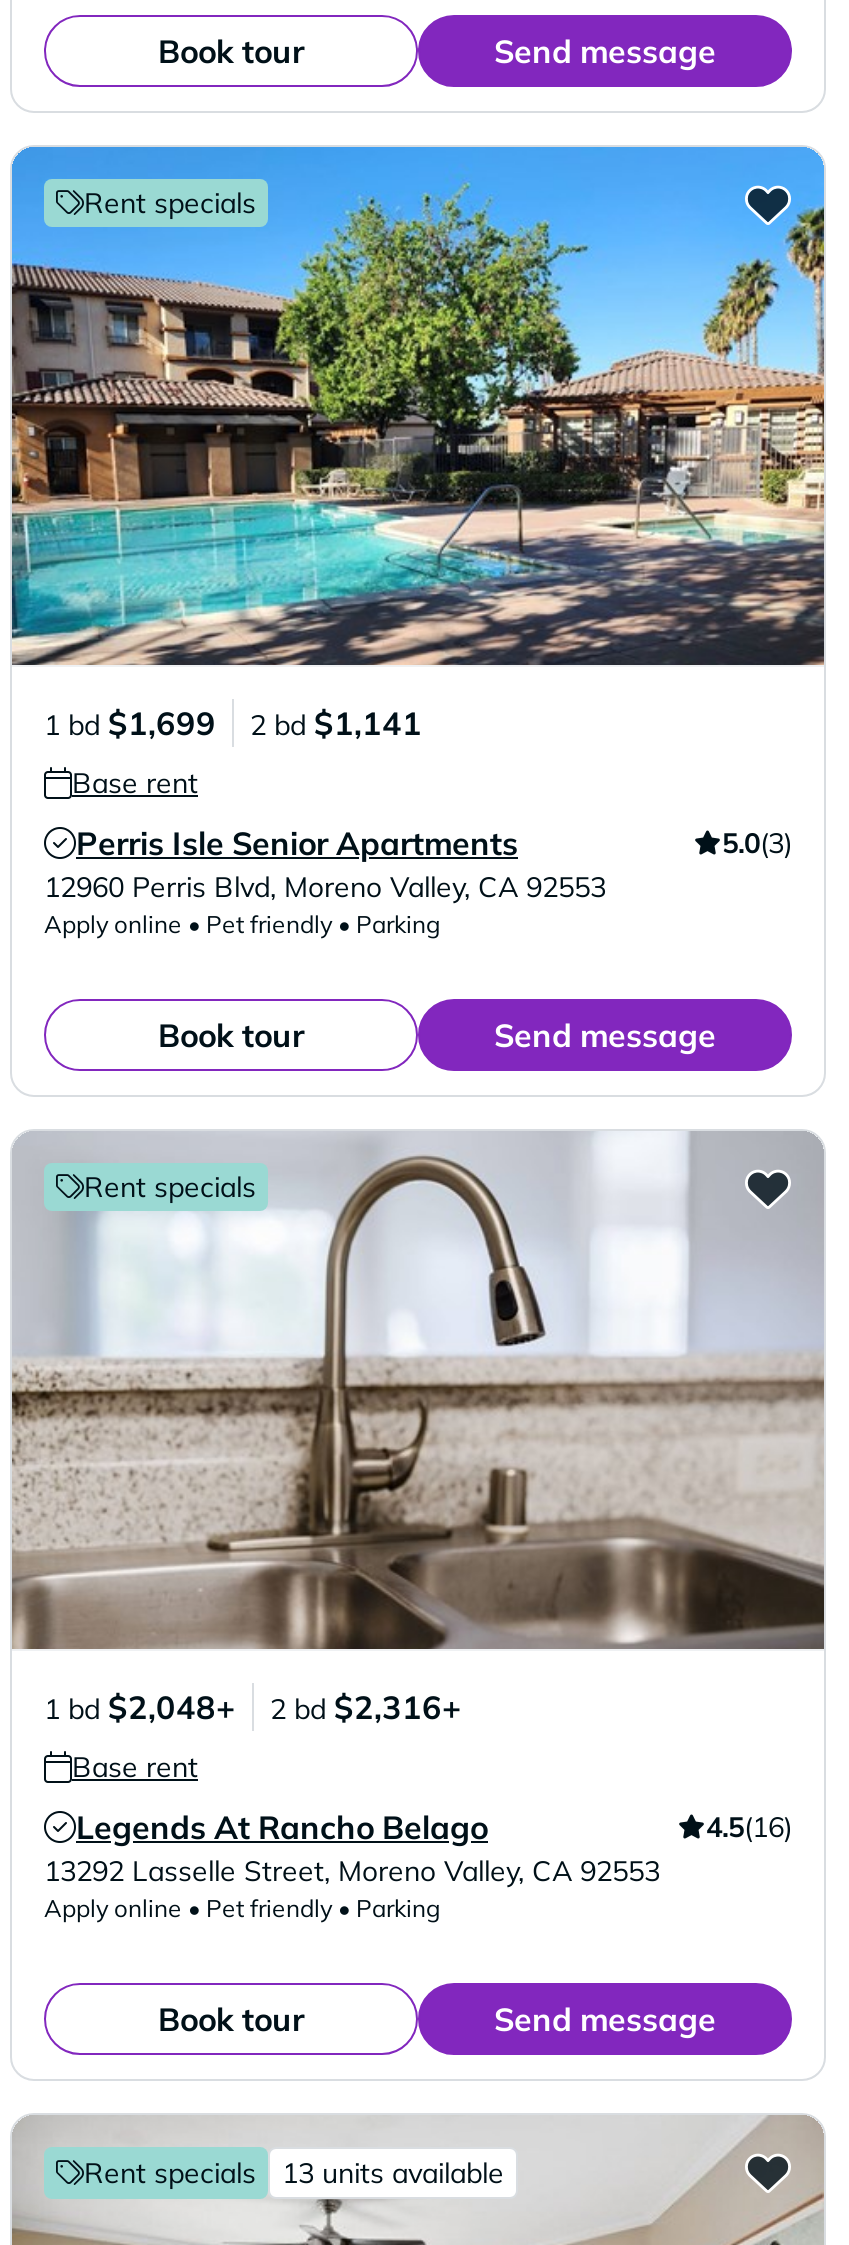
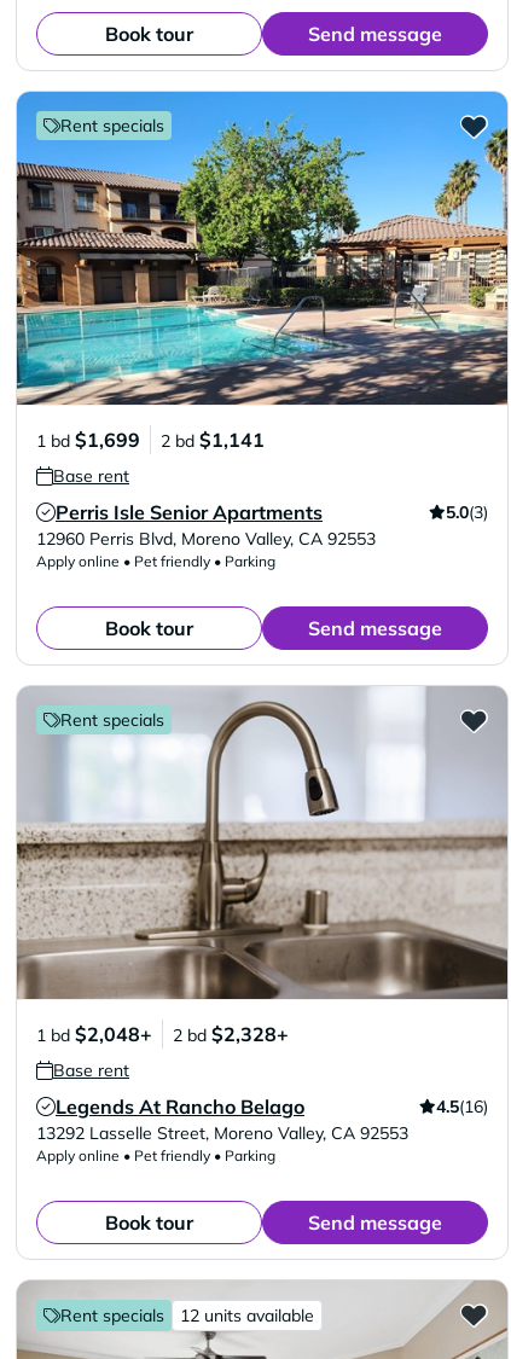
[44,1687,462,1727] 1 bd $2,048+ 2 bd $2,316+ -> [36,1022,289,1046] 1 bd $2,048+ 2 bd $2,328+
[282,2155,504,2191] 13 units available -> [180,1305,314,1326] 12 units available

